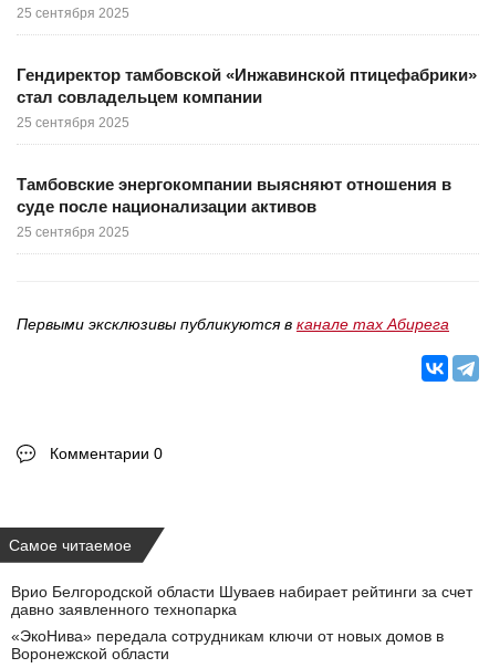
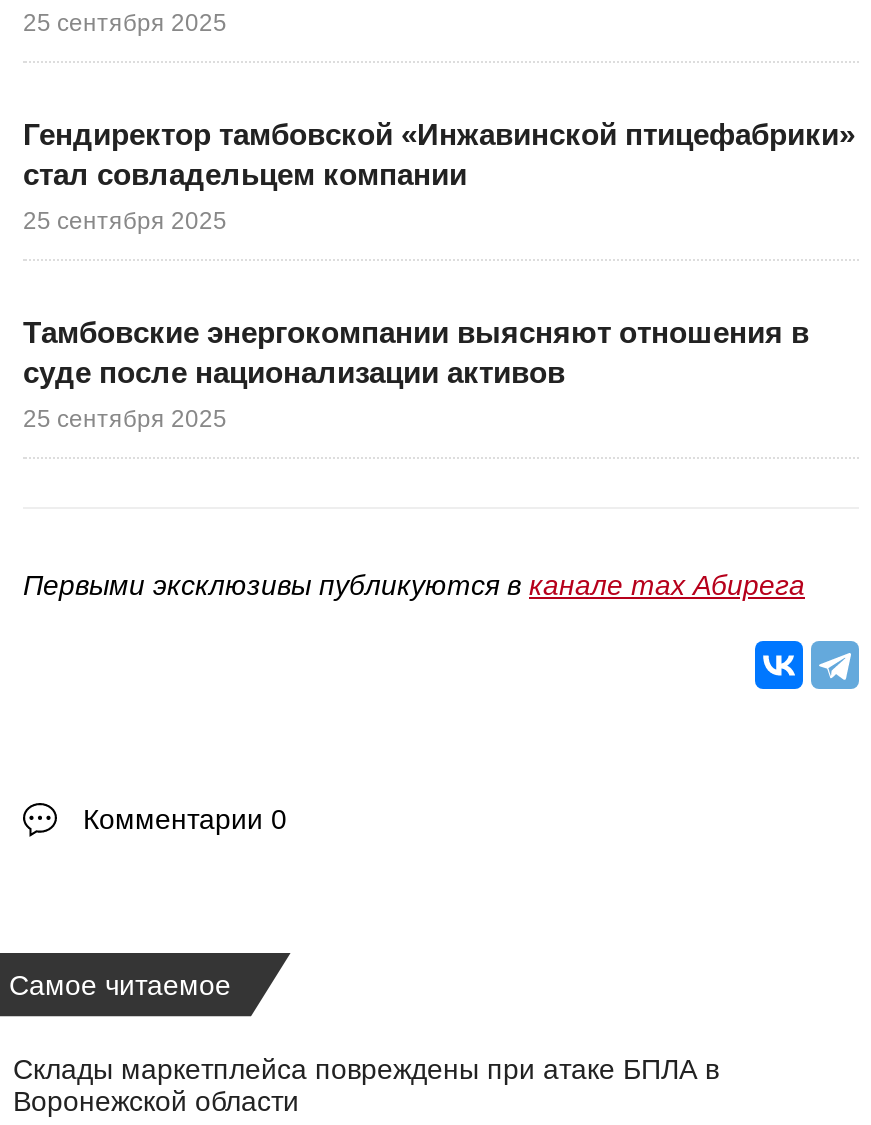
[11,582,472,644] Врио Белгородской области Шуваев набирает рейтинги за счет | давно заявленного технопарка | «ЭкоНива» передала сотрудникам ключи от новых домов в -> [13,1052,719,1084] Склады маркетплейса повреждены при атаке БПЛА в

